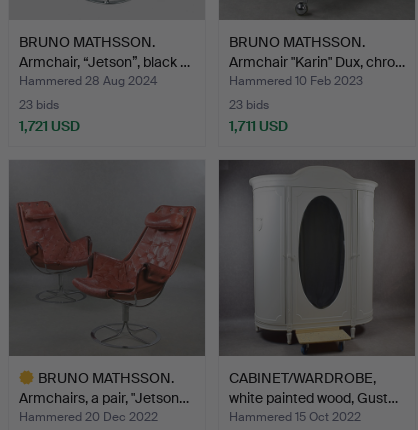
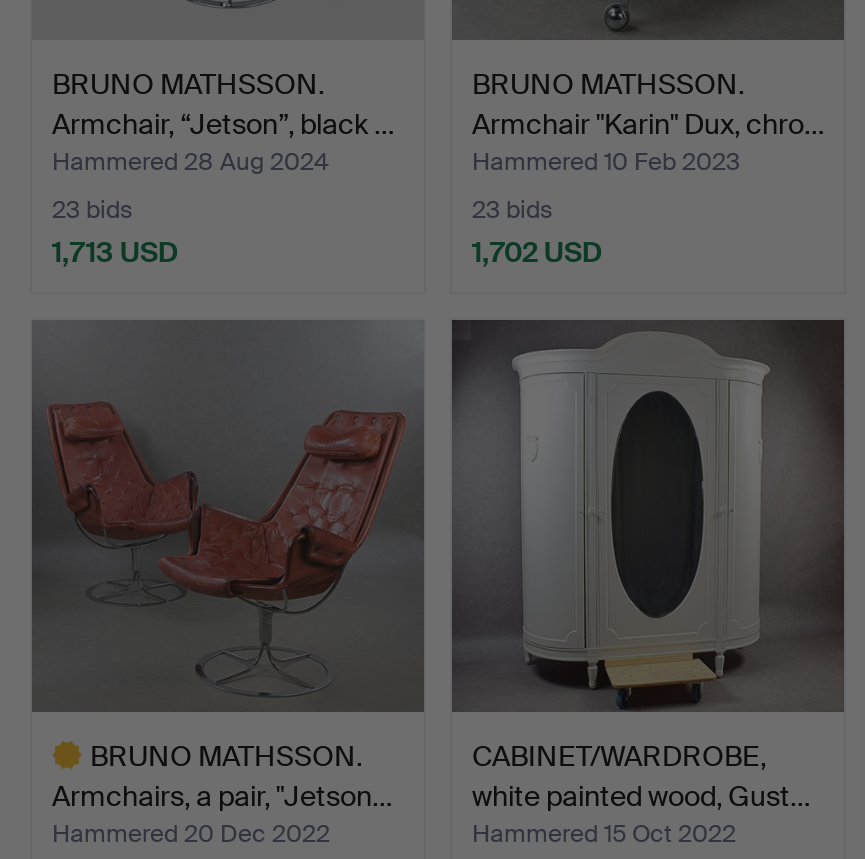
[19,117,80,135] 1,721 USD -> [52,234,178,270] 1,713 USD
[229,117,288,135] 1,711 USD -> [472,234,602,270] 1,702 USD

